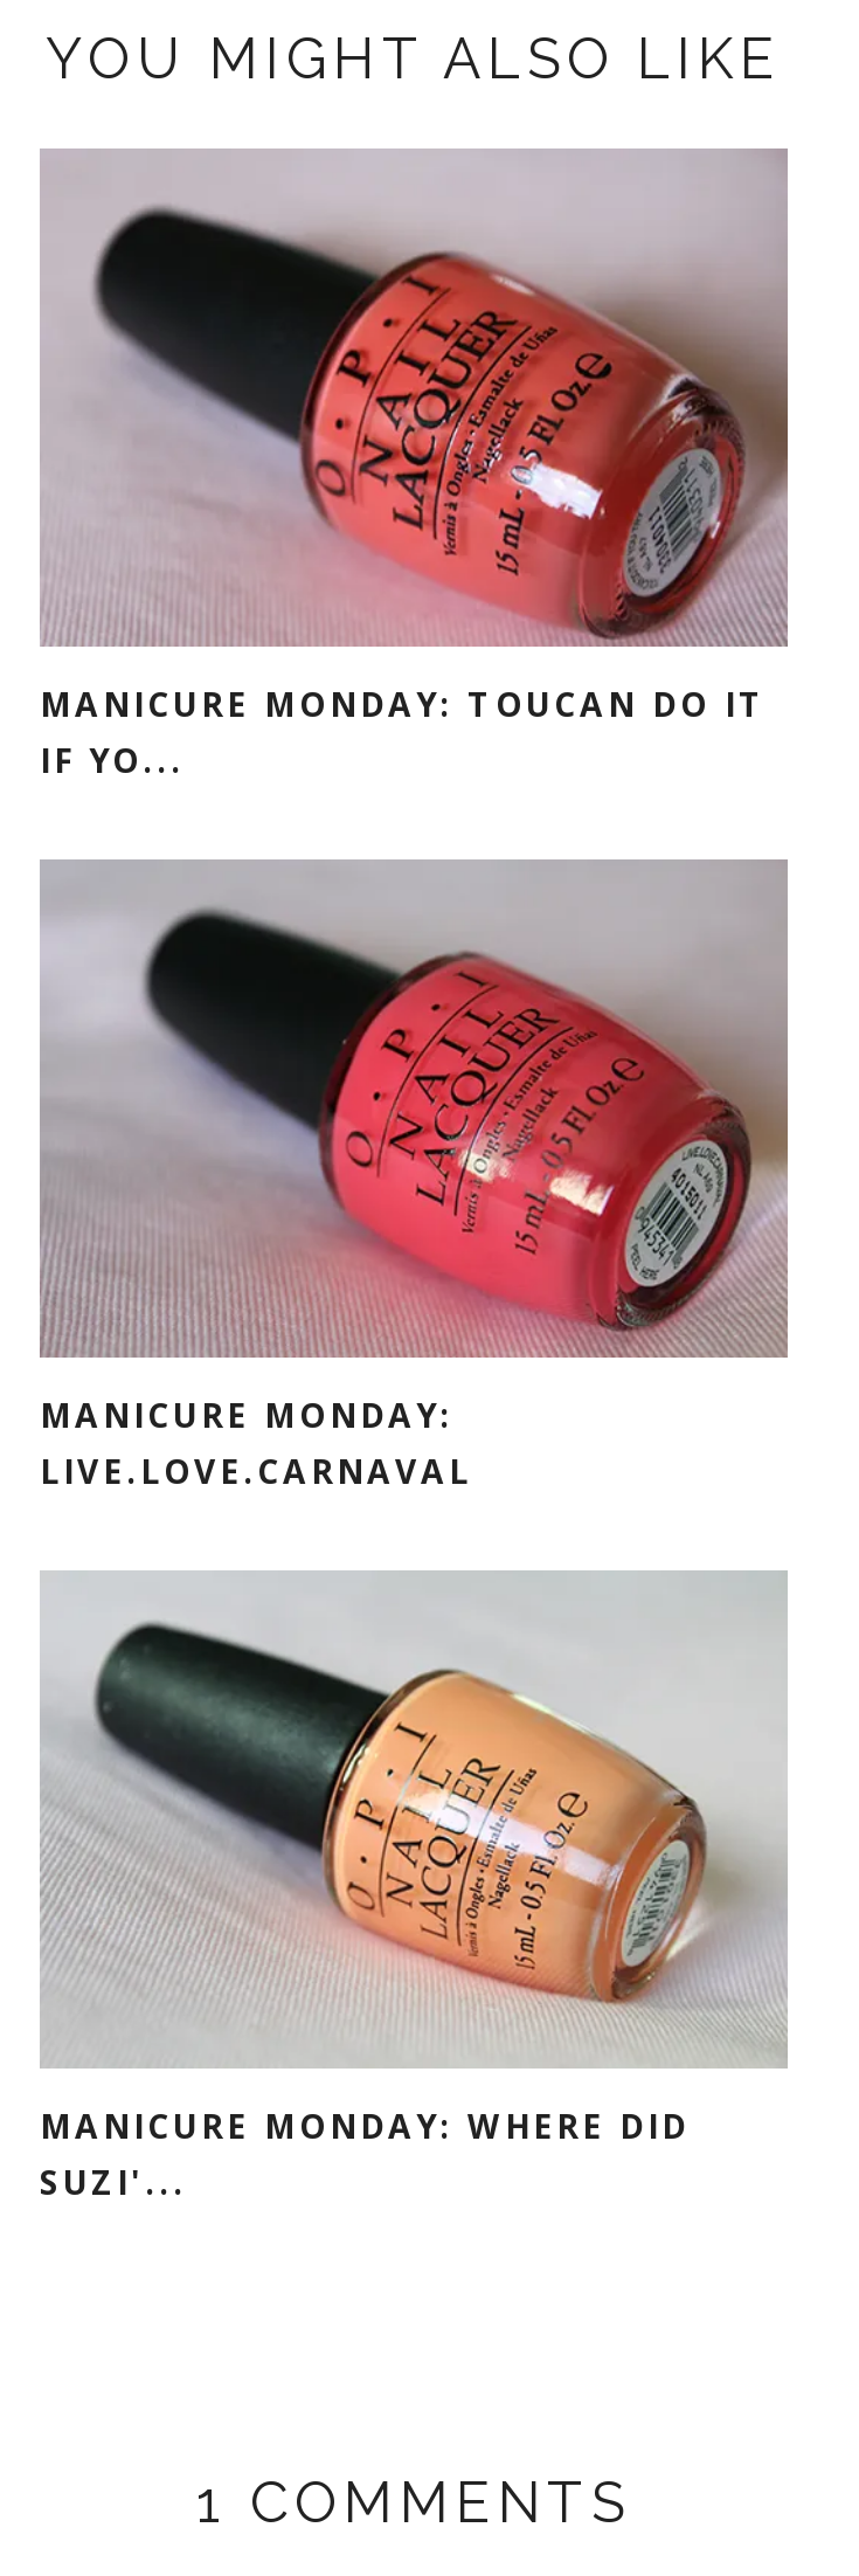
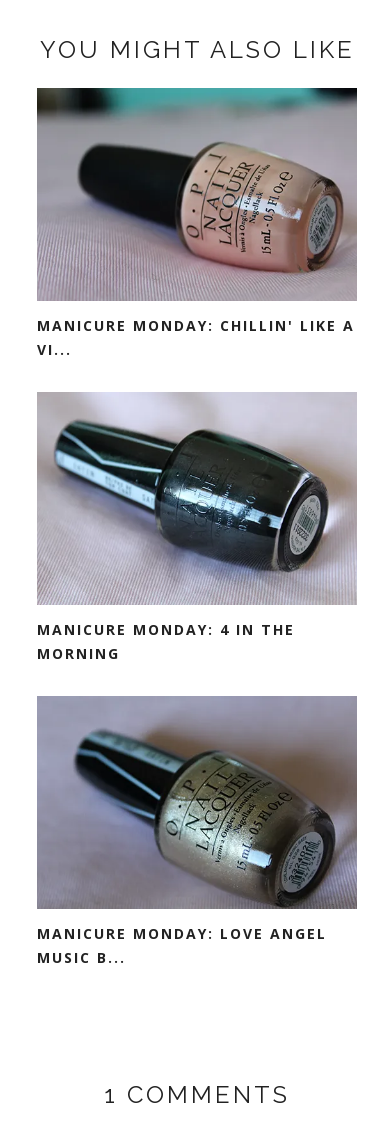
[40,149,788,783] [image] | MANICURE MONDAY: TOUCAN DO IT | IF YO... -> [37,88,357,359] [image] | MANICURE MONDAY: CHILLIN' LIKE A | VI...
[40,859,788,1494] [image] | MANICURE MONDAY: | LIVE.LOVE.CARNAVAL -> [37,393,356,663] [image] | MANICURE MONDAY: 4 IN THE | MORNING
[40,1575,785,2205] [image] | MANICURE MONDAY: WHERE DID | SUZI'... -> [37,697,357,967] [image] | MANICURE MONDAY: LOVE ANGEL | MUSIC B...

